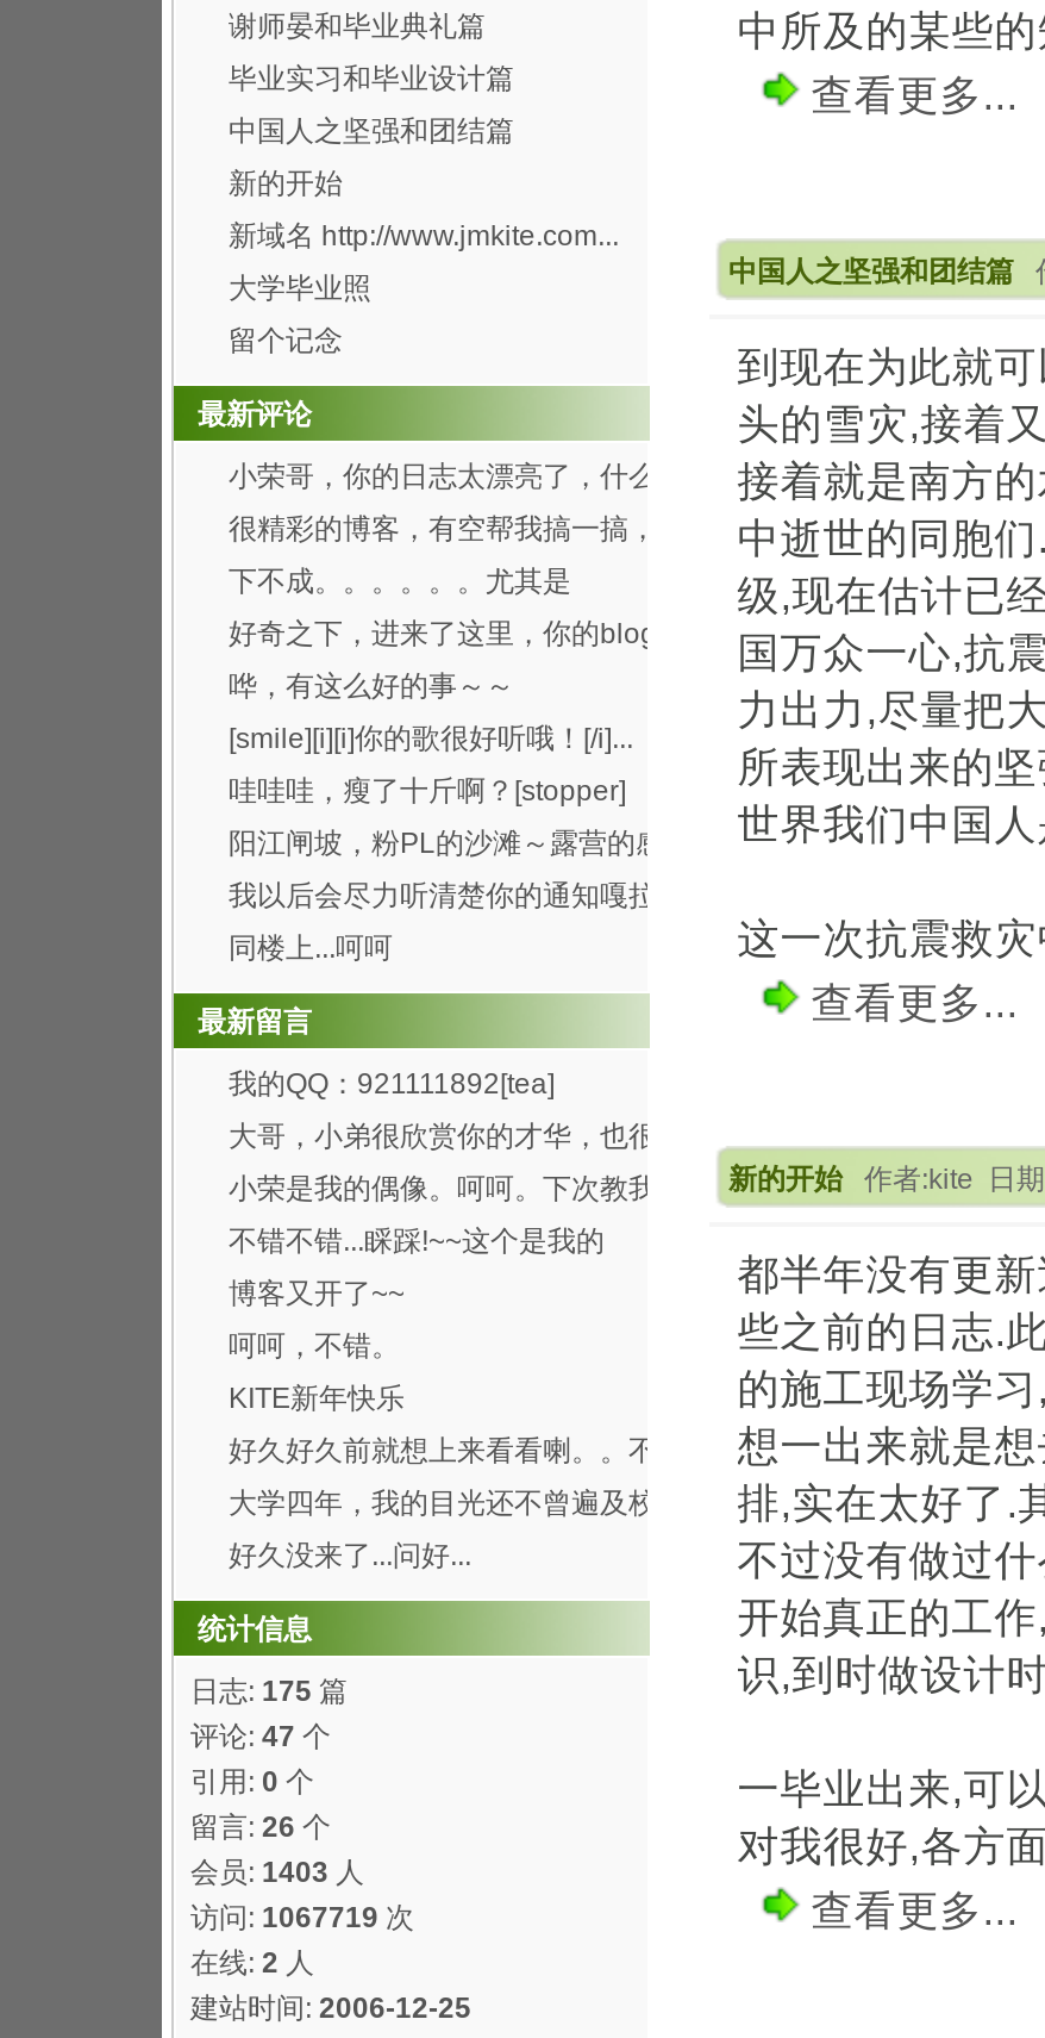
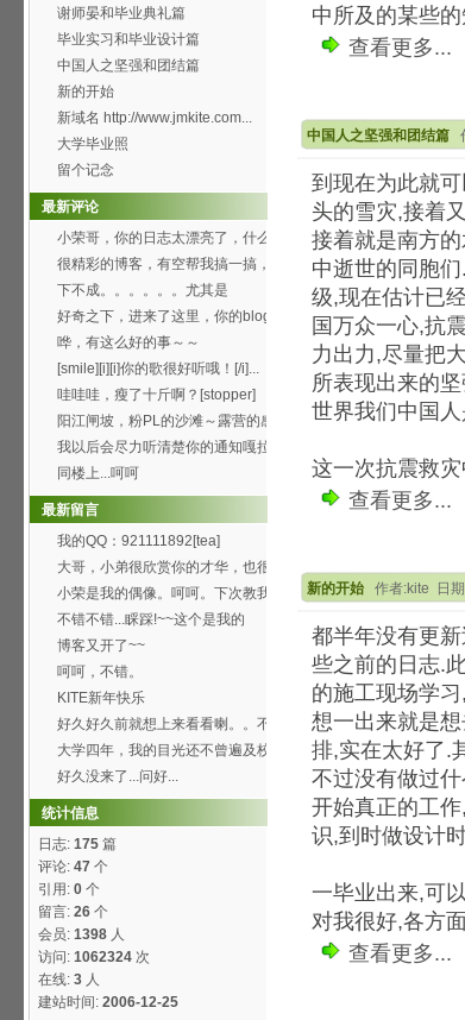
[190,1856,364,1889] 会员: 1403人 -> [38,926,125,943] 会员: 1398人
[190,1901,414,1934] 访问: 1067719次 -> [38,949,150,965] 访问: 1062324次
[190,1946,314,1980] 在线: 2人 -> [38,971,100,988] 在线: 3人

